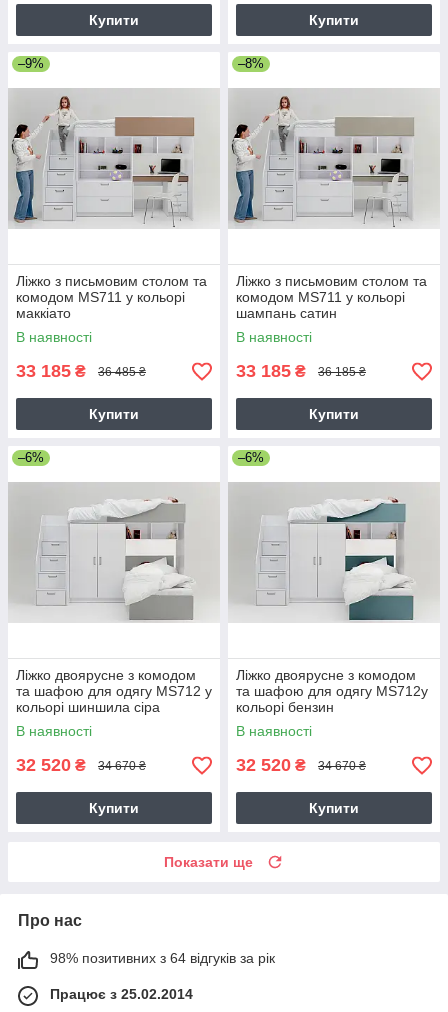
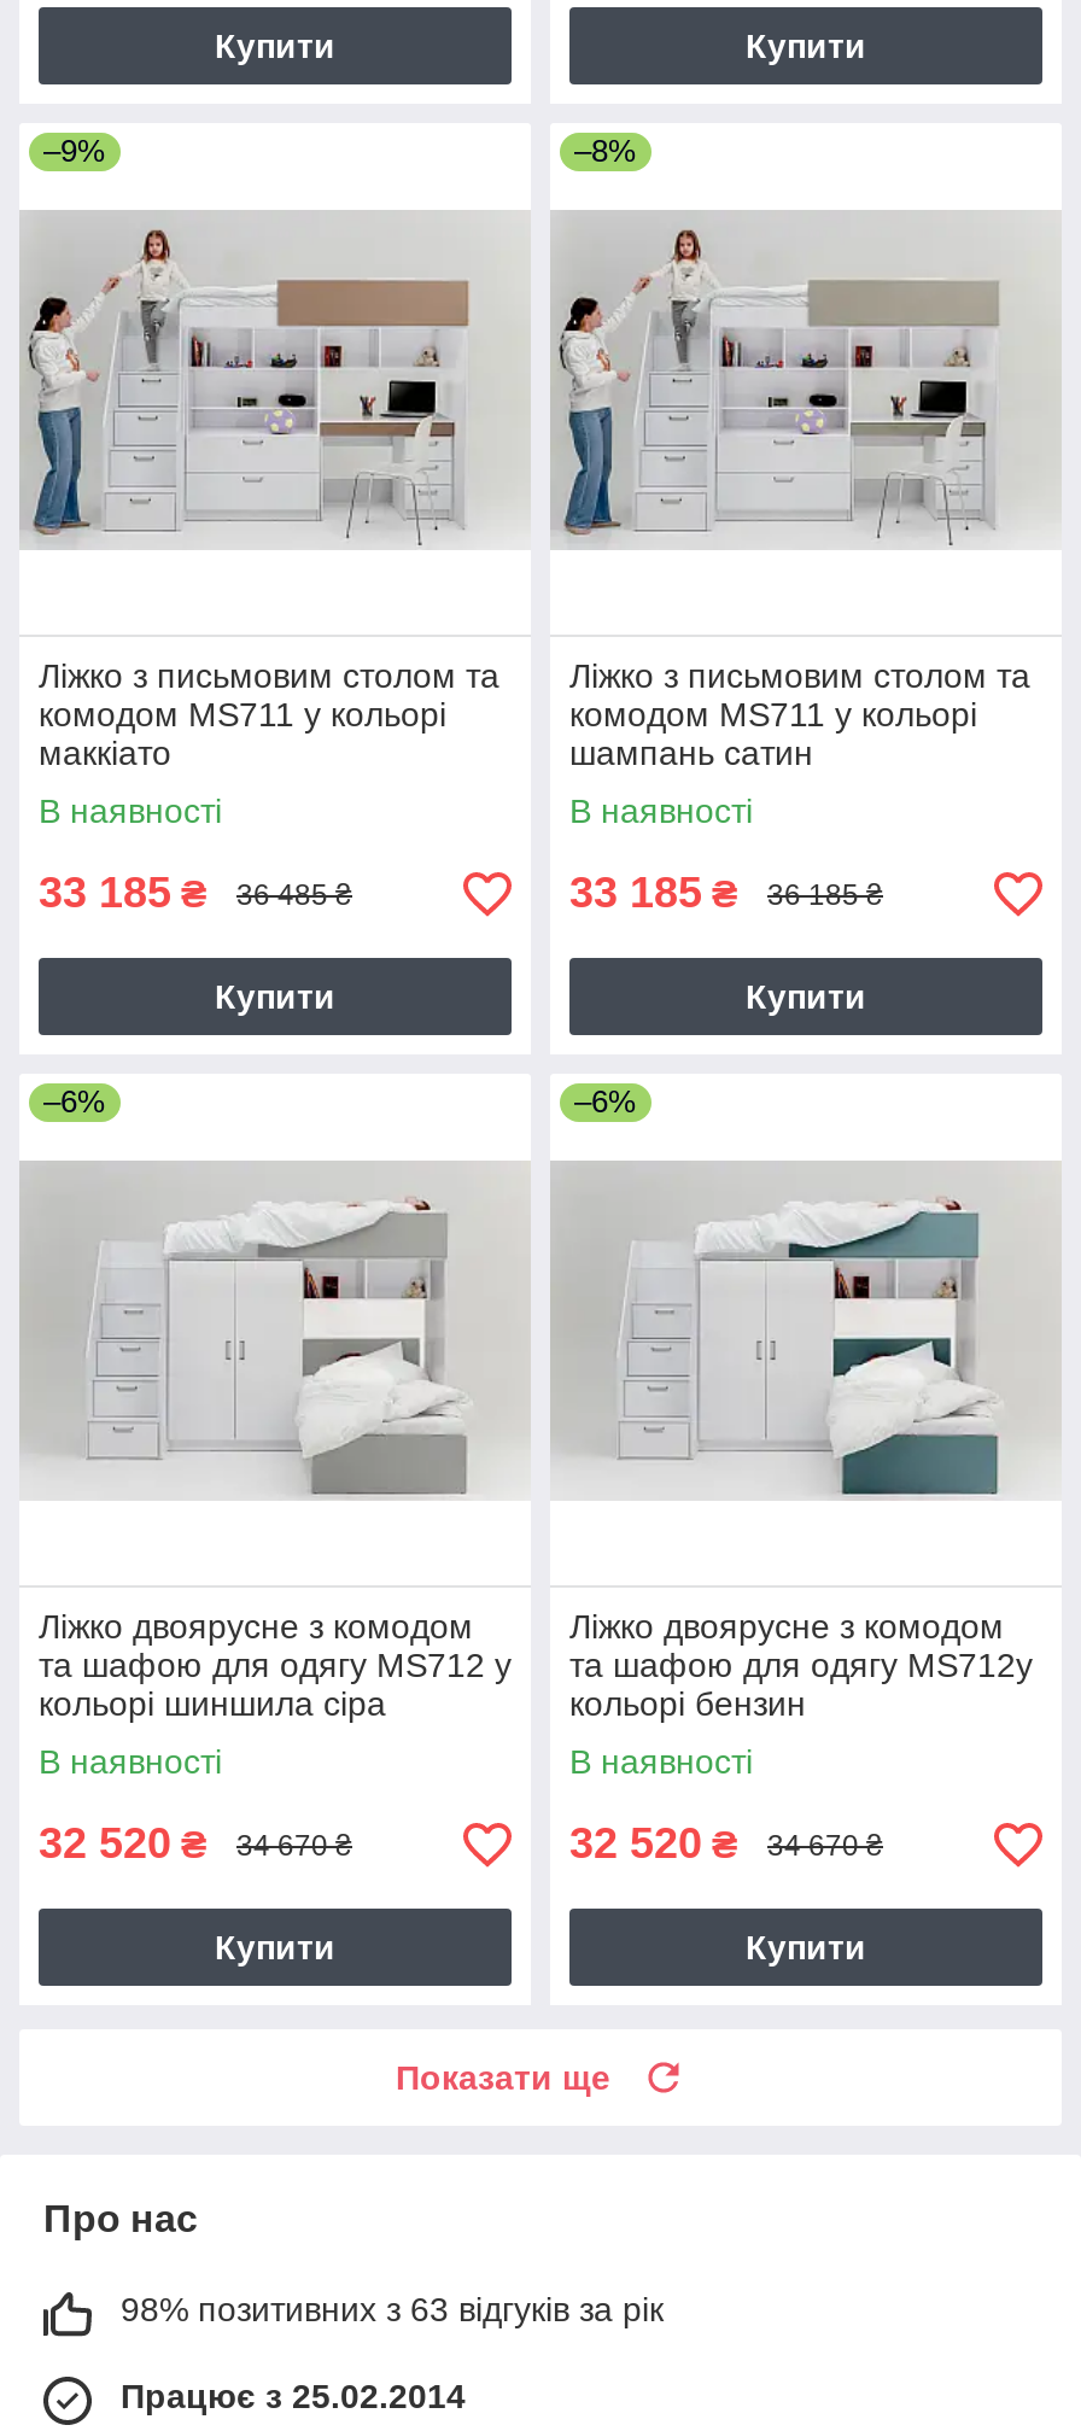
[50,950,275,966] 98% позитивних з 64 відгуків за рік -> [121,2291,664,2329] 98% позитивних з 63 відгуків за рік

